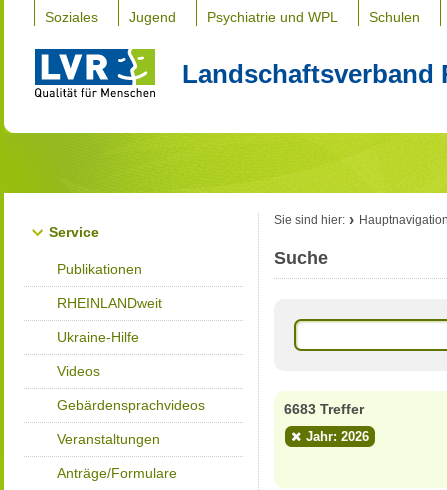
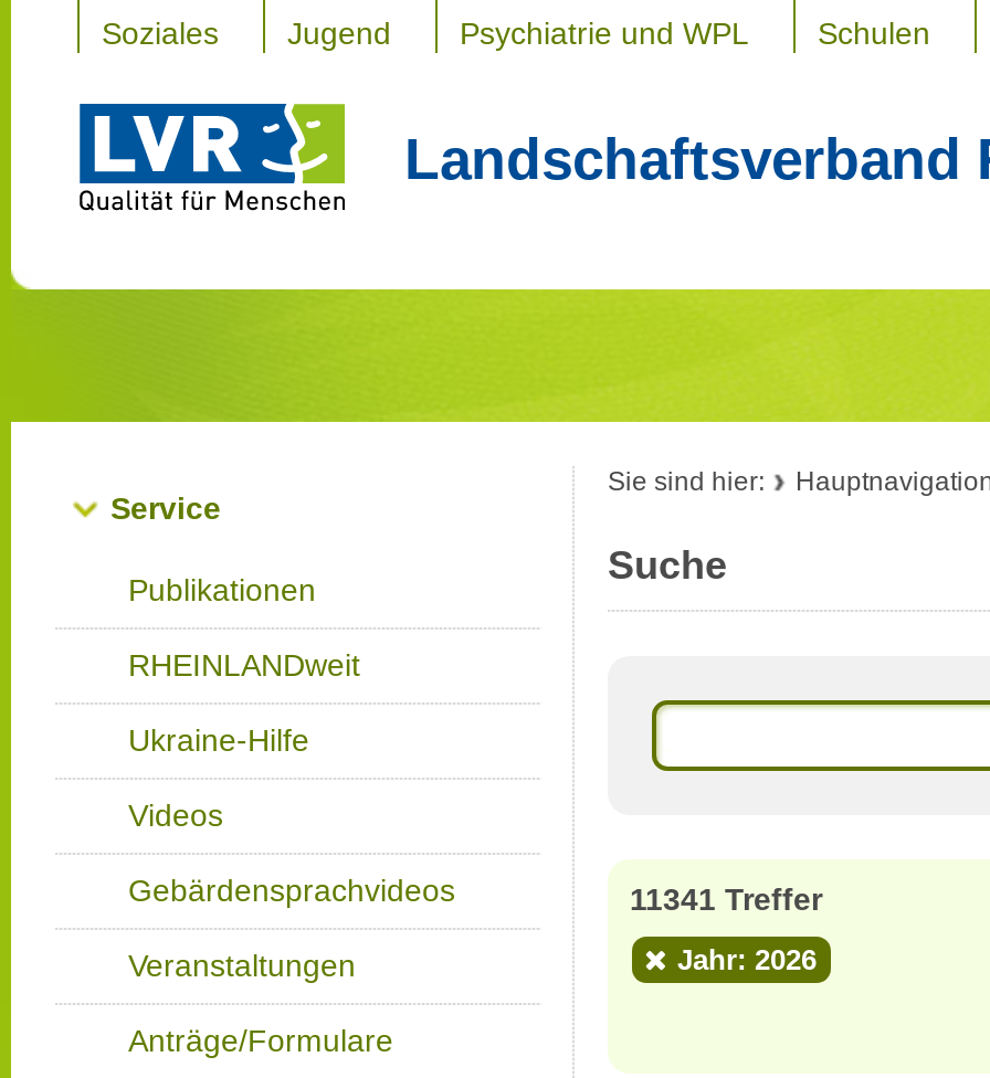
[284,401,364,417] 6683 Treffer -> [630,881,822,917] 11341 Treffer

